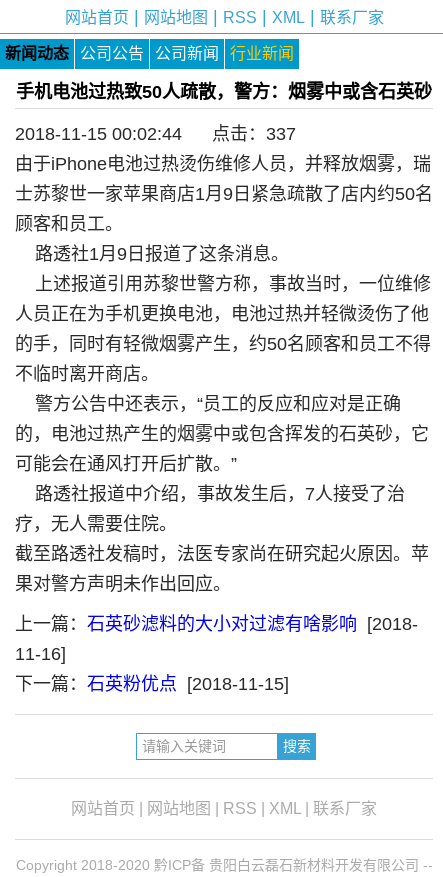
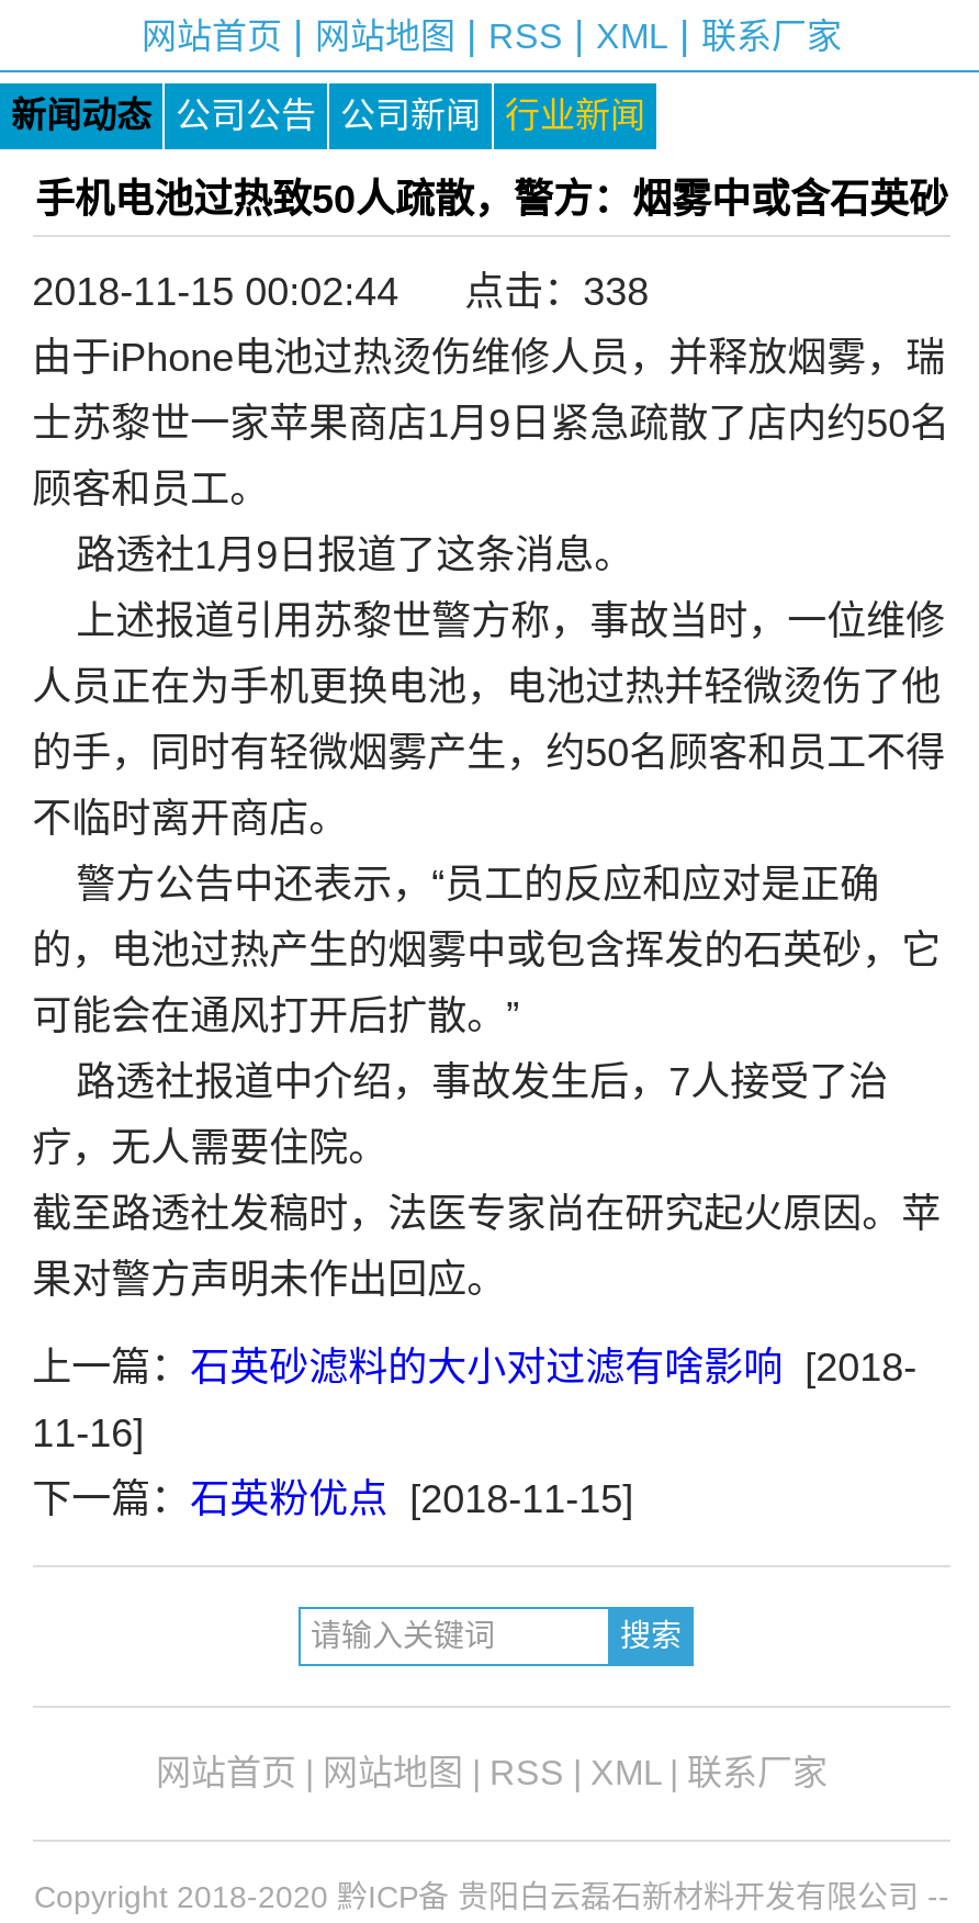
[15,124,296,144] 2018-11-15 00:02:44 点击：337 -> [32,270,649,314] 2018-11-15 00:02:44 点击：338

